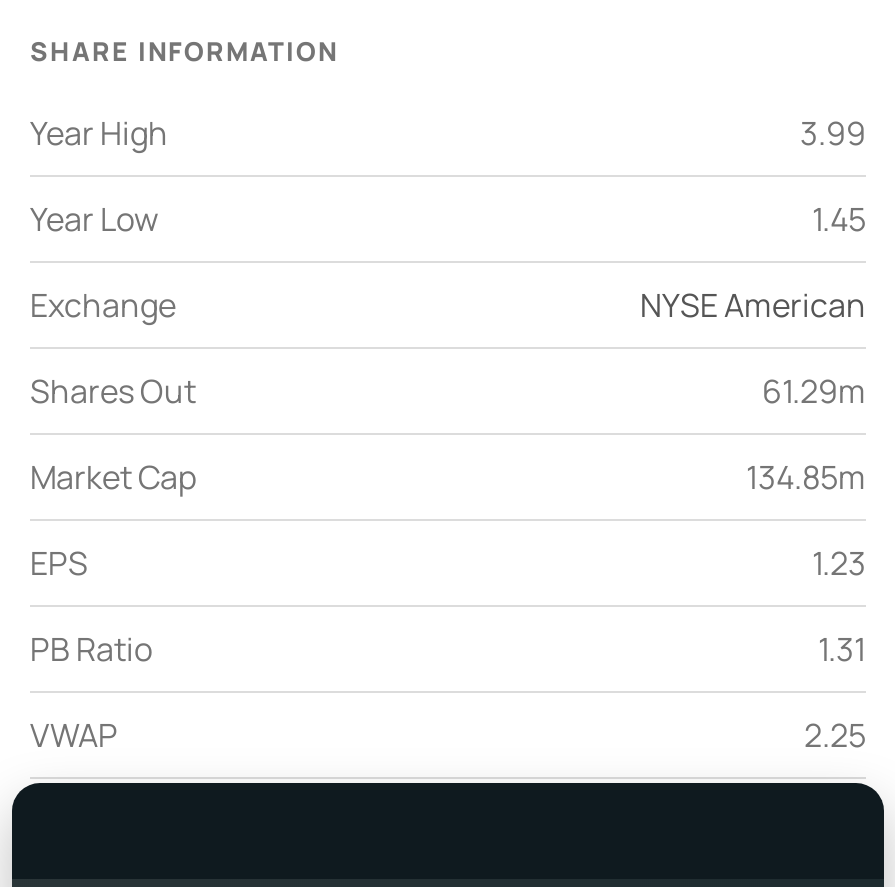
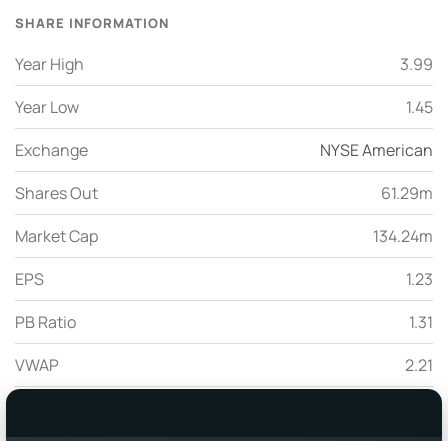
[746,455,866,499] 134.85m -> [373,225,433,247] 134.24m
[804,713,866,757] 2.25 -> [405,354,433,376] 2.21

